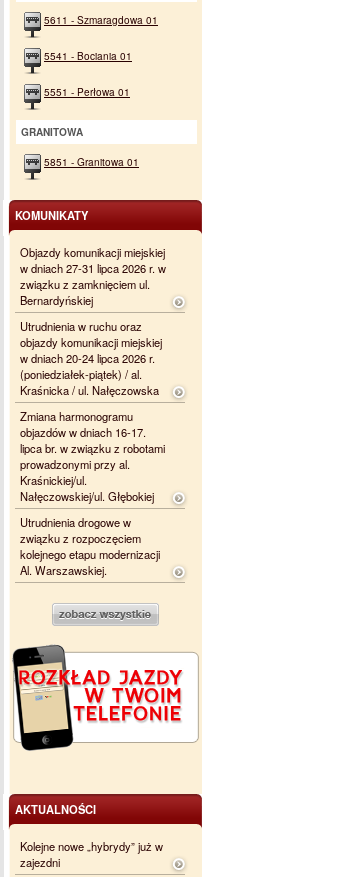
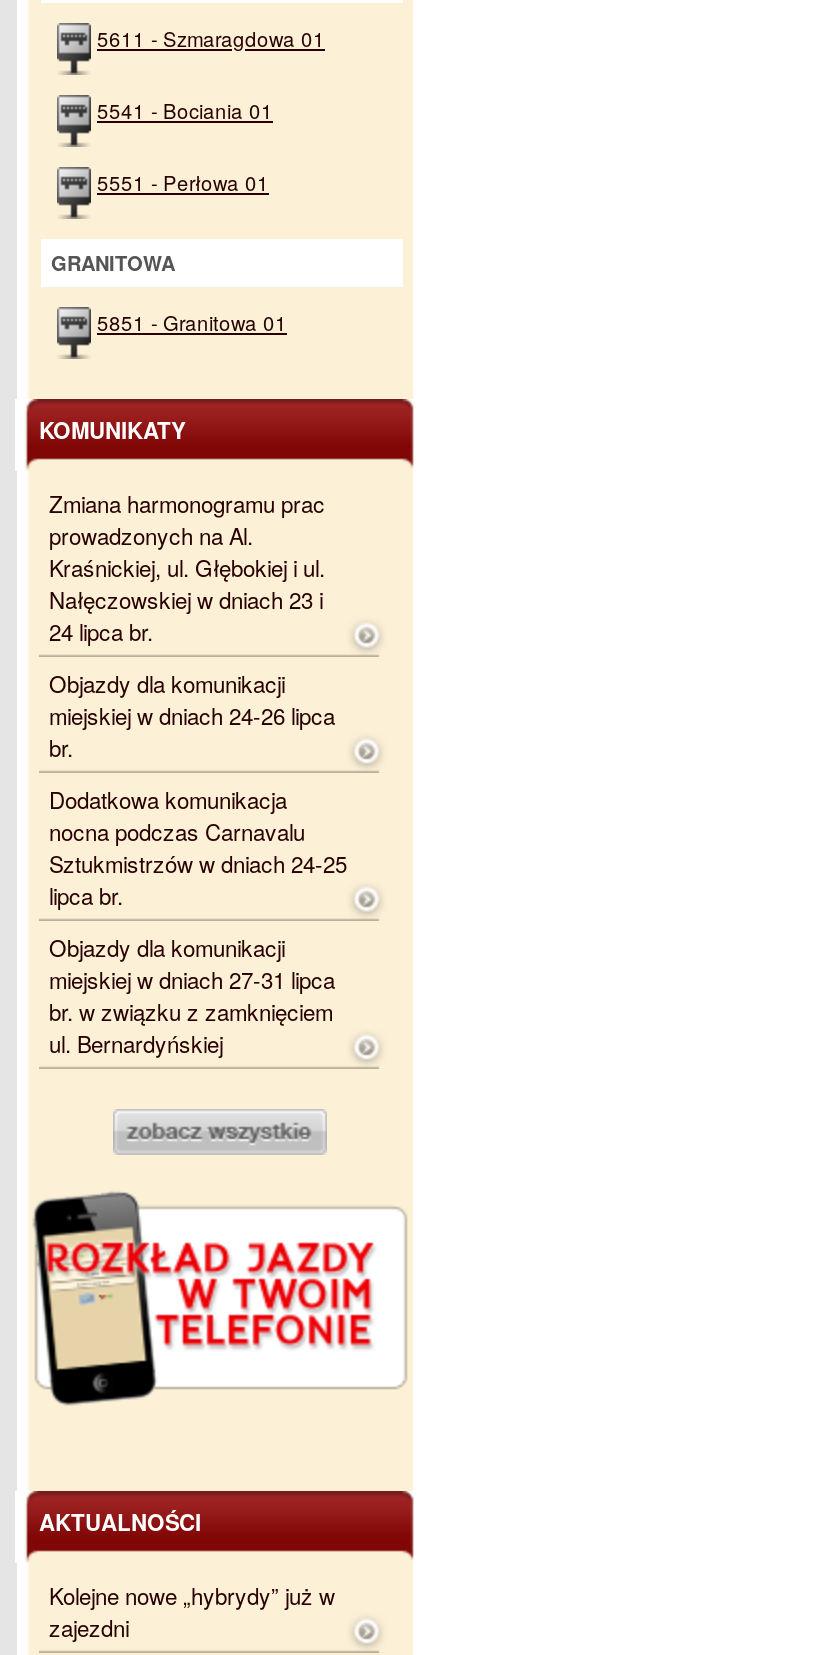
[20,244,166,308] Objazdy komunikacji miejskiej | w dniach 27-31 lipca 2026 r. w | związku z zamknięciem ul. | Bernardyńskiej -> [49,487,325,647] Zmiana harmonogramu prac | prowadzonych na Al. | Kraśnickiej, ul. Głębokiej i ul. | Nałęczowskiej w dniach 23 i | 24 lipca br.
[20,318,162,398] Utrudnienia w ruchu oraz | objazdy komunikacji miejskiej | w dniach 20-24 lipca 2026 r. | (poniedziałek-piątek) / al. | Kraśnicka / ul. Nałęczowska -> [49,667,335,763] Objazdy dla komunikacji | miejskiej w dniach 24-26 lipca | br.
[20,408,165,504] Zmiana harmonogramu | objazdów w dniach 16-17. | lipca br. w związku z robotami | prowadzonymi przy al. | Kraśnickiej/ul. | Nałęczowskiej/ul. Głębokiej -> [49,783,347,911] Dodatkowa komunikacja | nocna podczas Carnavalu | Sztukmistrzów w dniach 24-25 | lipca br.
[20,514,160,578] Utrudnienia drogowe w | związku z rozpoczęciem | kolejnego etapu modernizacji | Al. Warszawskiej. -> [49,931,335,1059] Objazdy dla komunikacji | miejskiej w dniach 27-31 lipca | br. w związku z zamknięciem | ul. Bernardyńskiej

